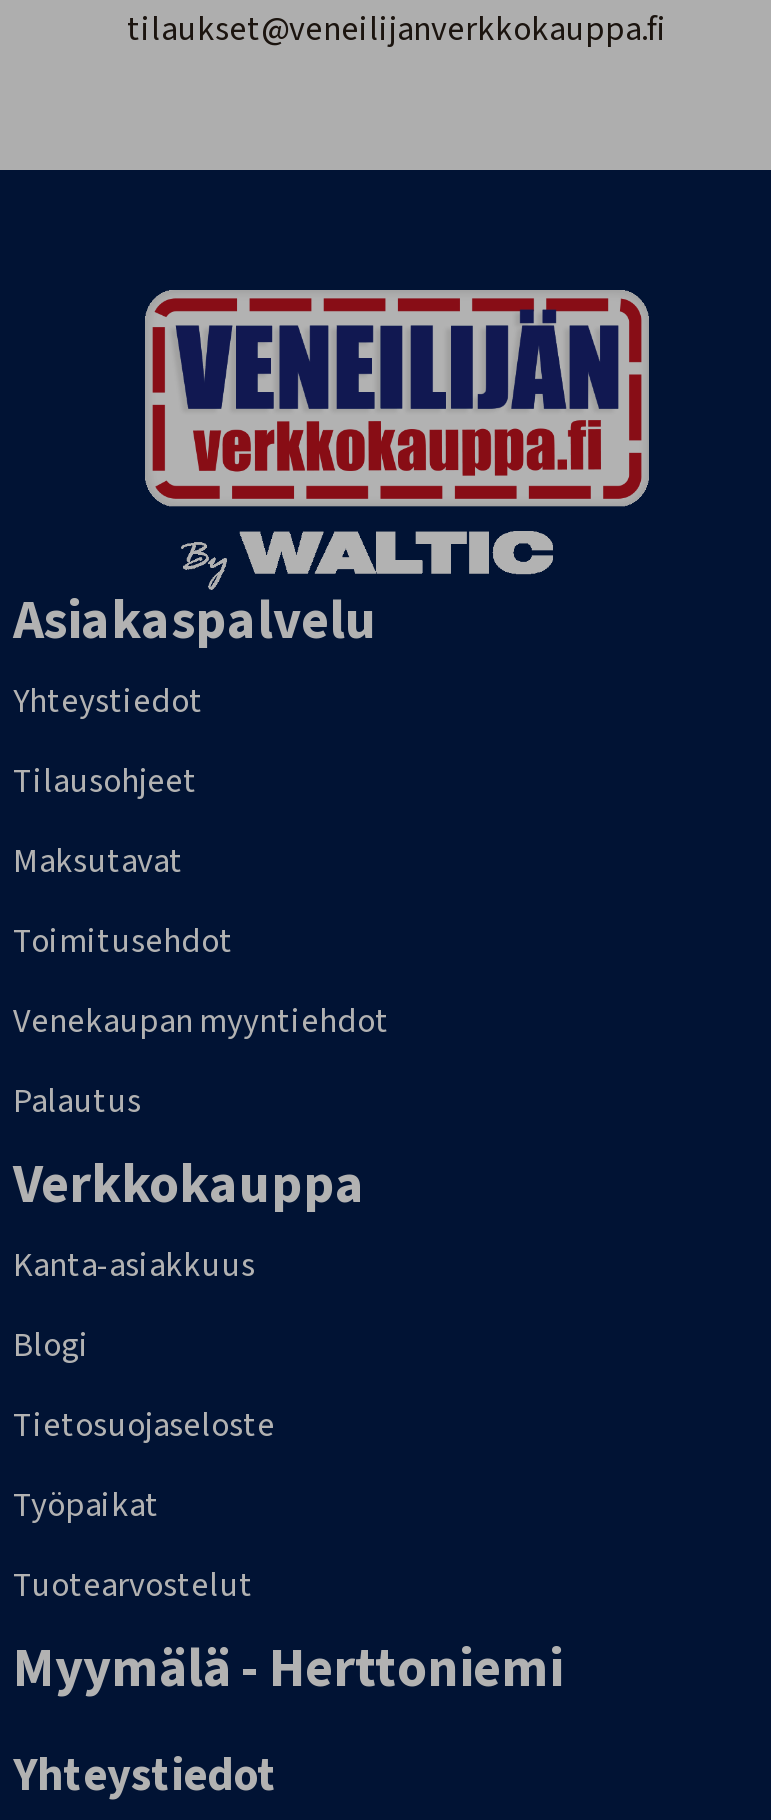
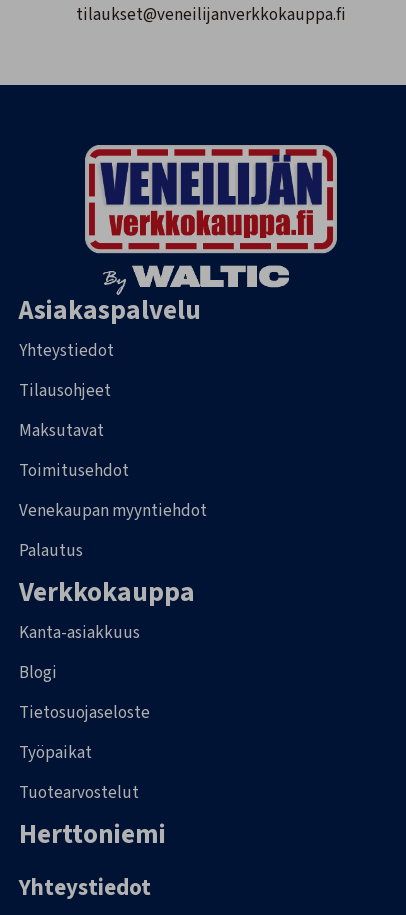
[13,1630,563,1708] Myymälä - Herttoniemi -> [19,815,166,854] Herttoniemi

